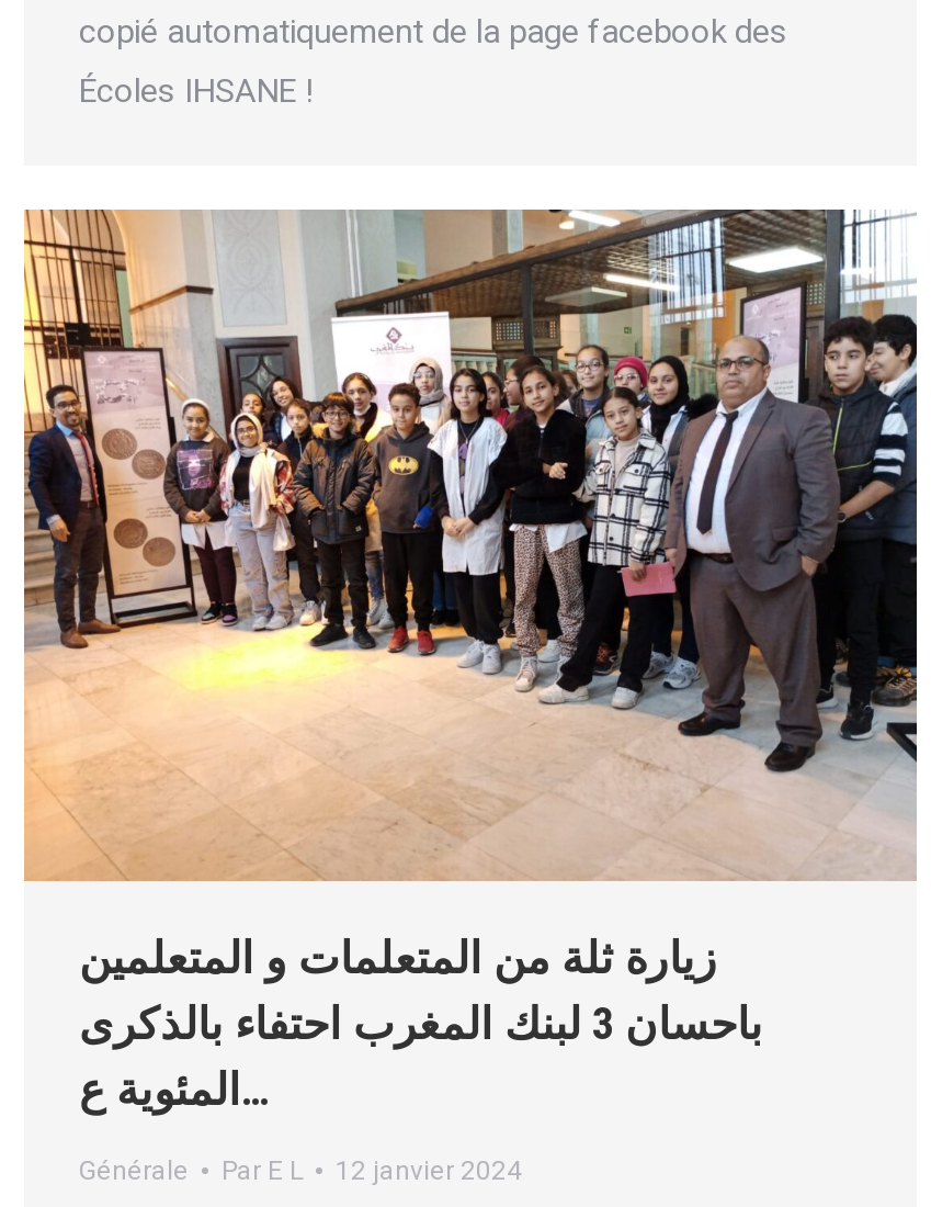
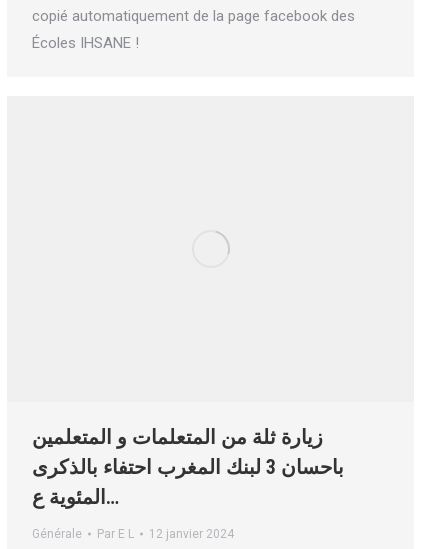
[22,207,919,883] [image] -> none

